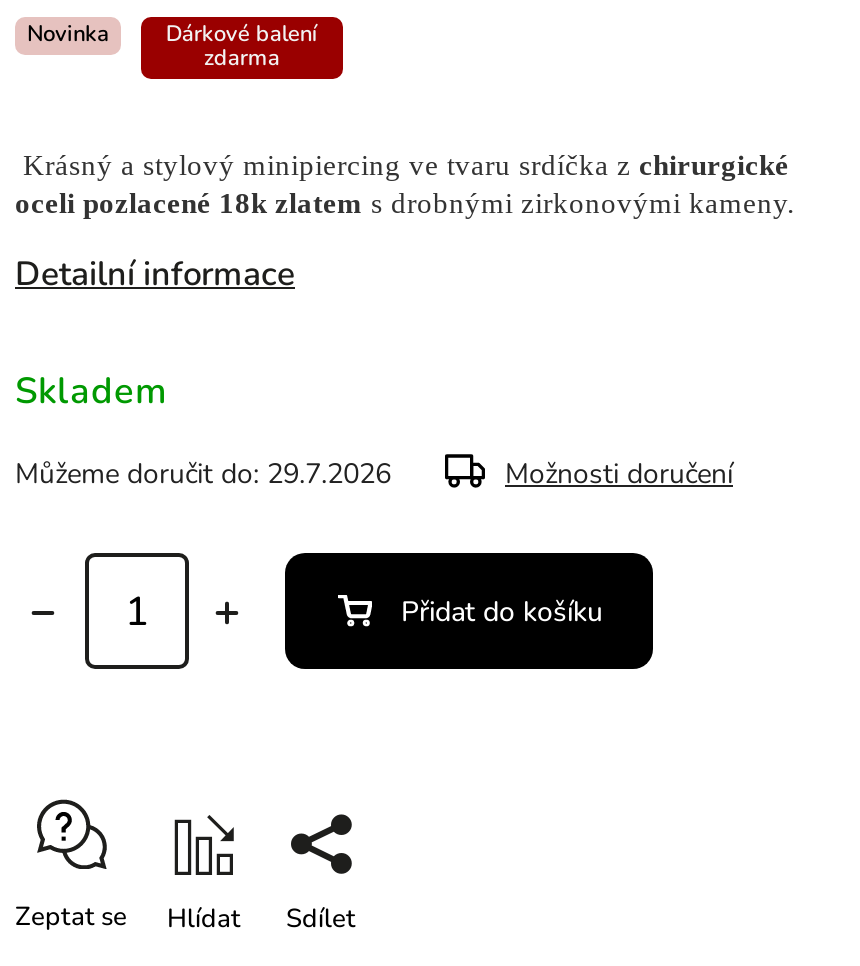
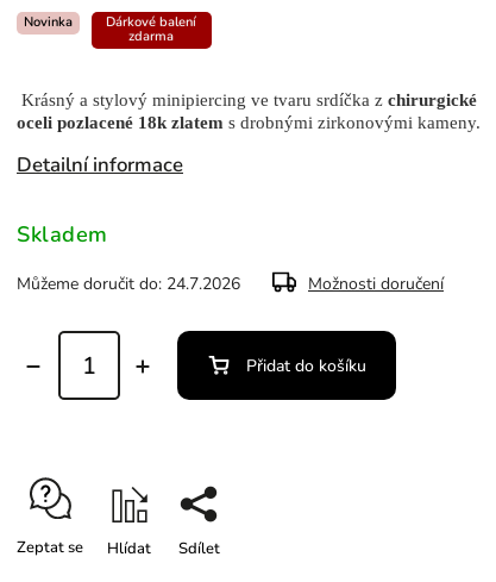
[15,455,391,493] Můžeme doručit do: 29.7.2026 -> [17,273,240,295] Můžeme doručit do: 24.7.2026

